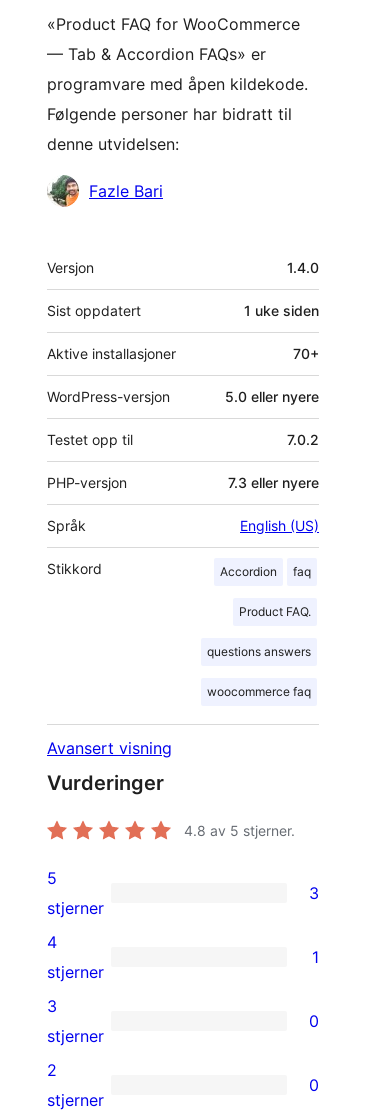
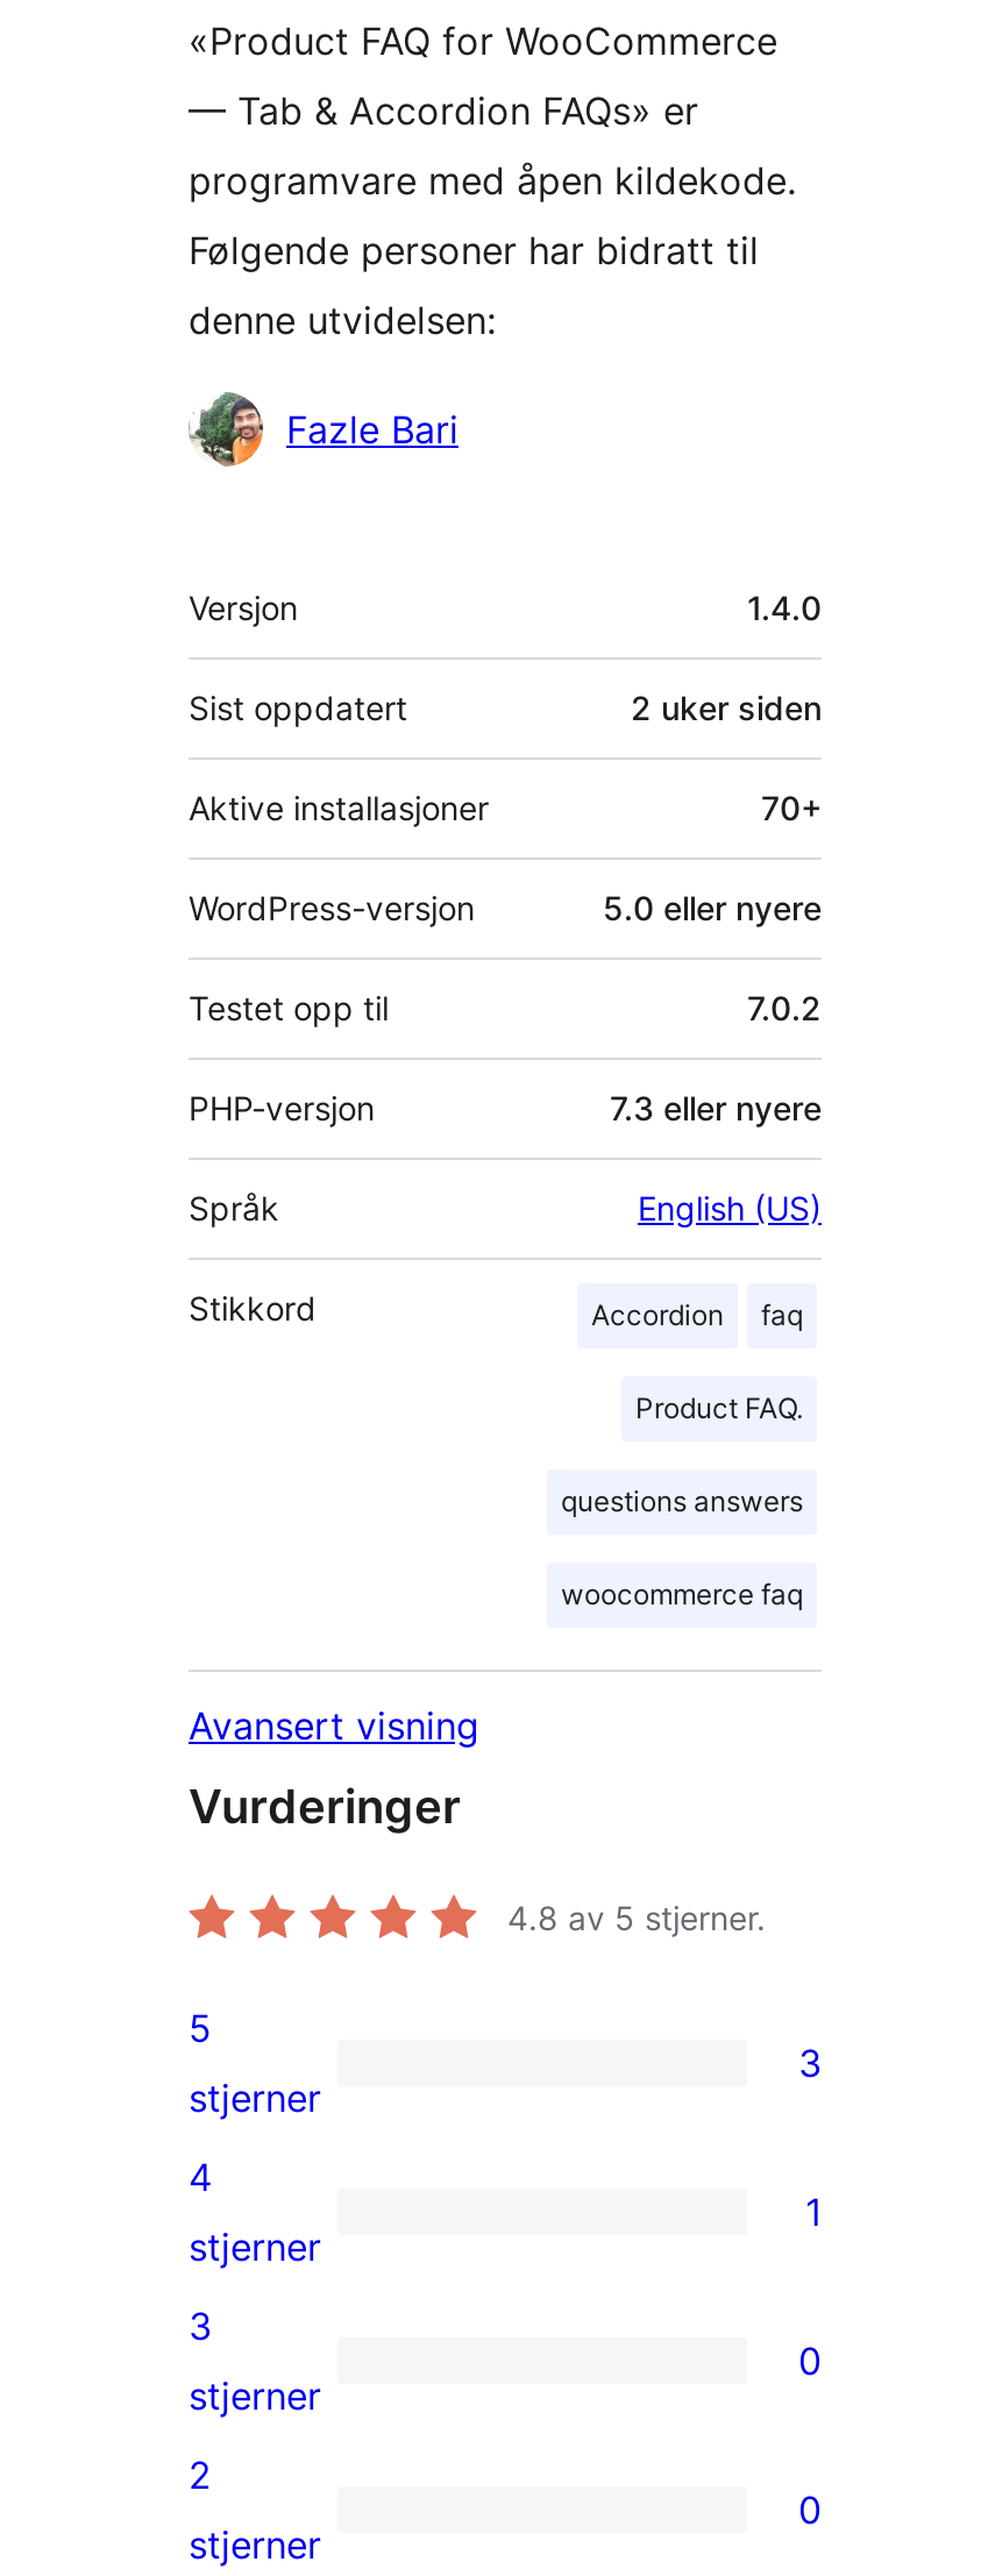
[244,302,319,319] 1 uke siden -> [631,688,822,728] 2 uker siden

